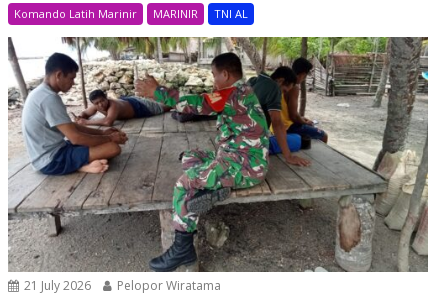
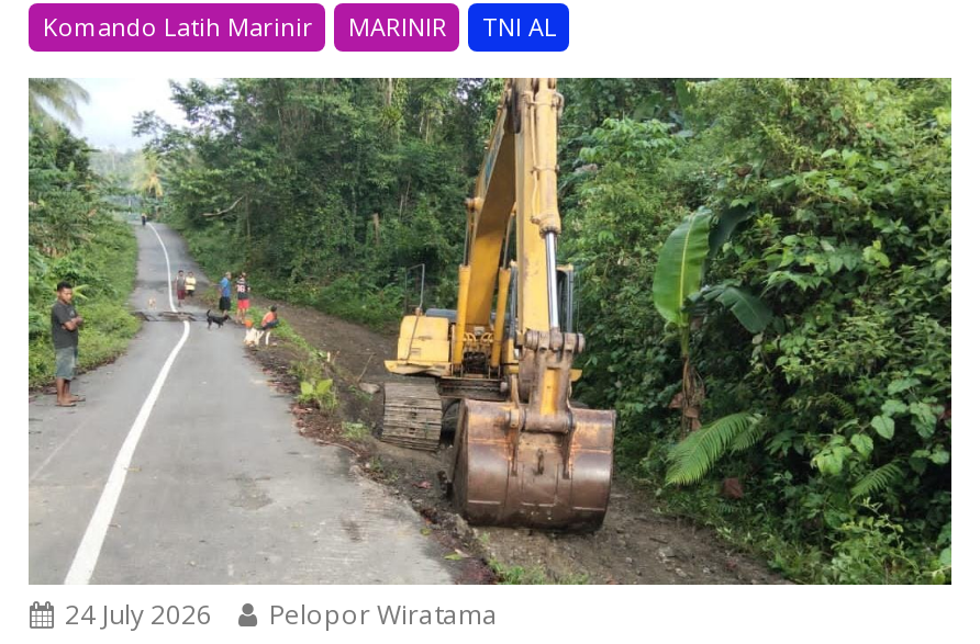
[8,36,429,294] [image] | 21 July 2026 Pelopor Wiratama -> [26,77,954,633] [image] | 24 July 2026 Pelopor Wiratama

